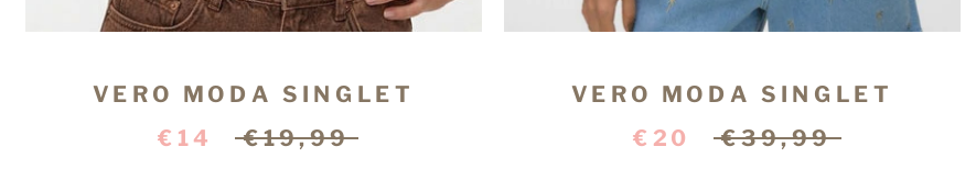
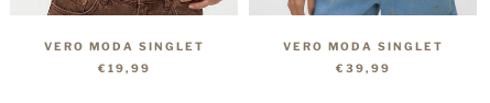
[158,123,213,150] €14 -> none
[633,123,690,150] €20 -> none

